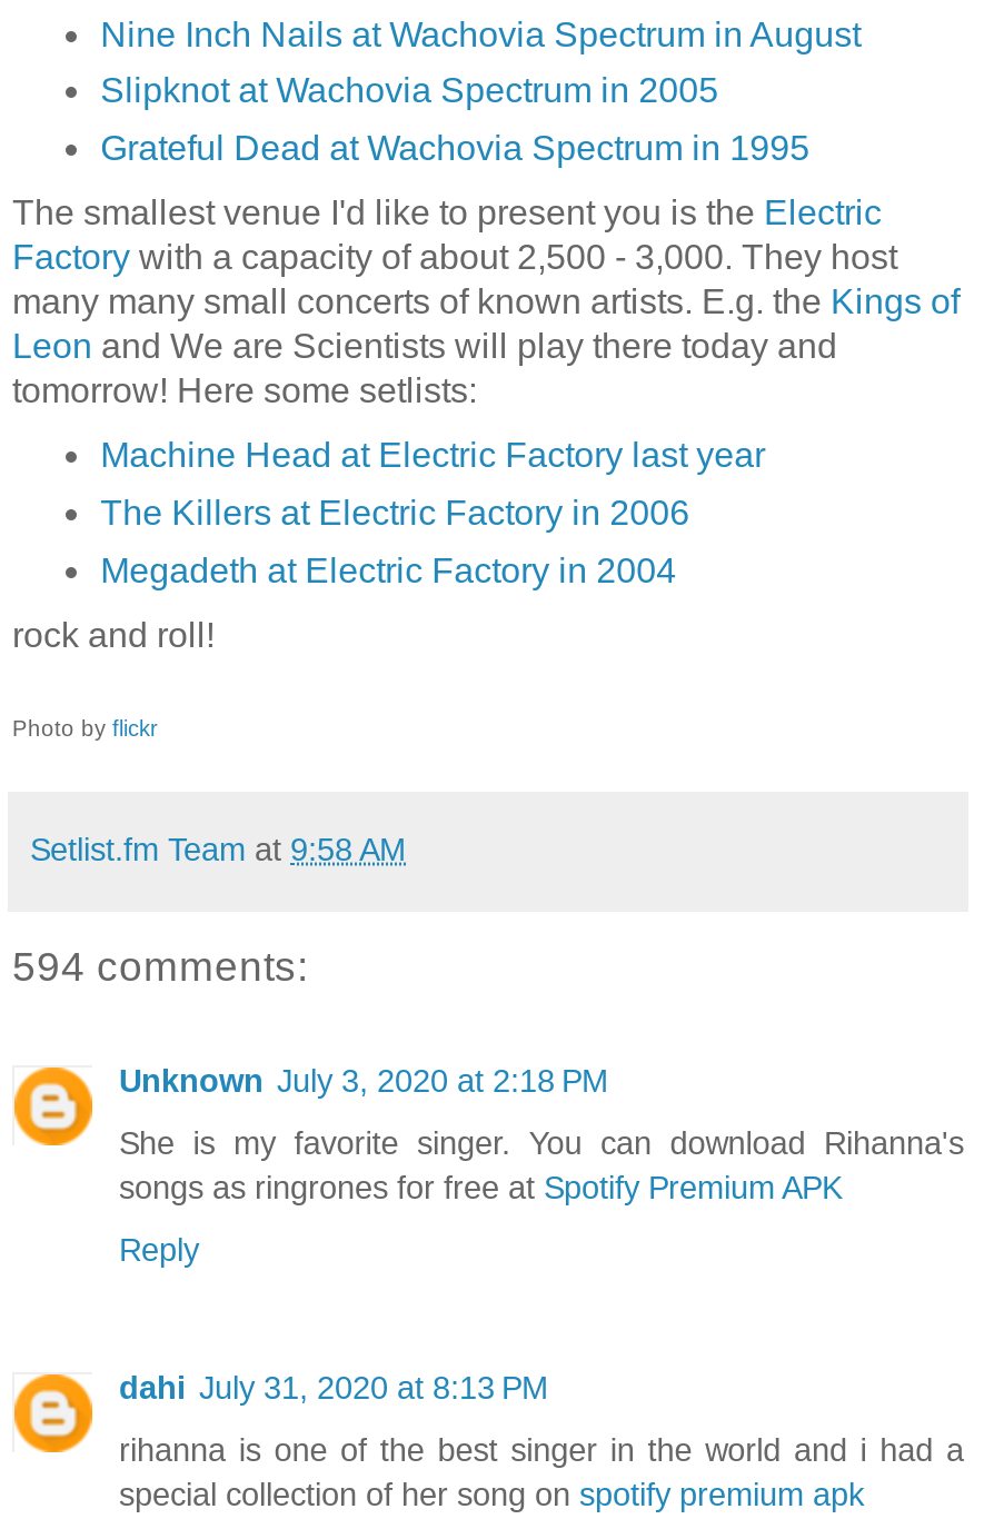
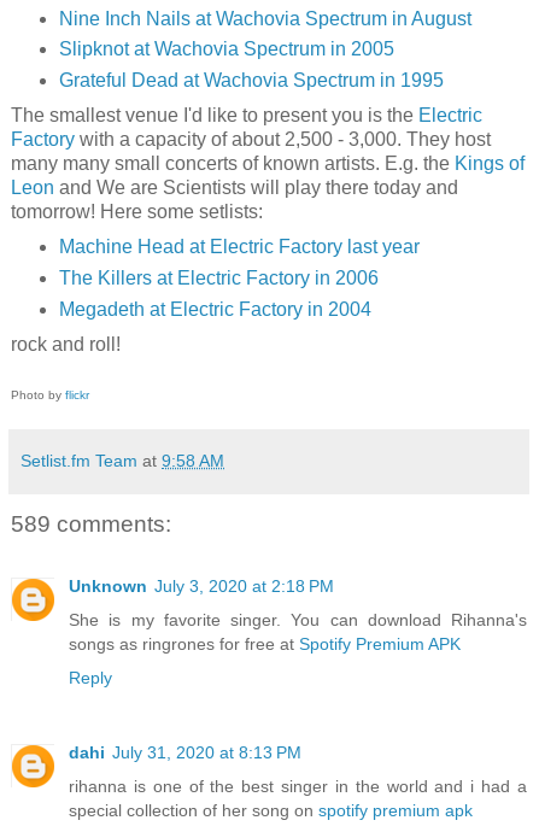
[12,943,308,990] 594 comments: -> [11,511,171,537] 589 comments:

